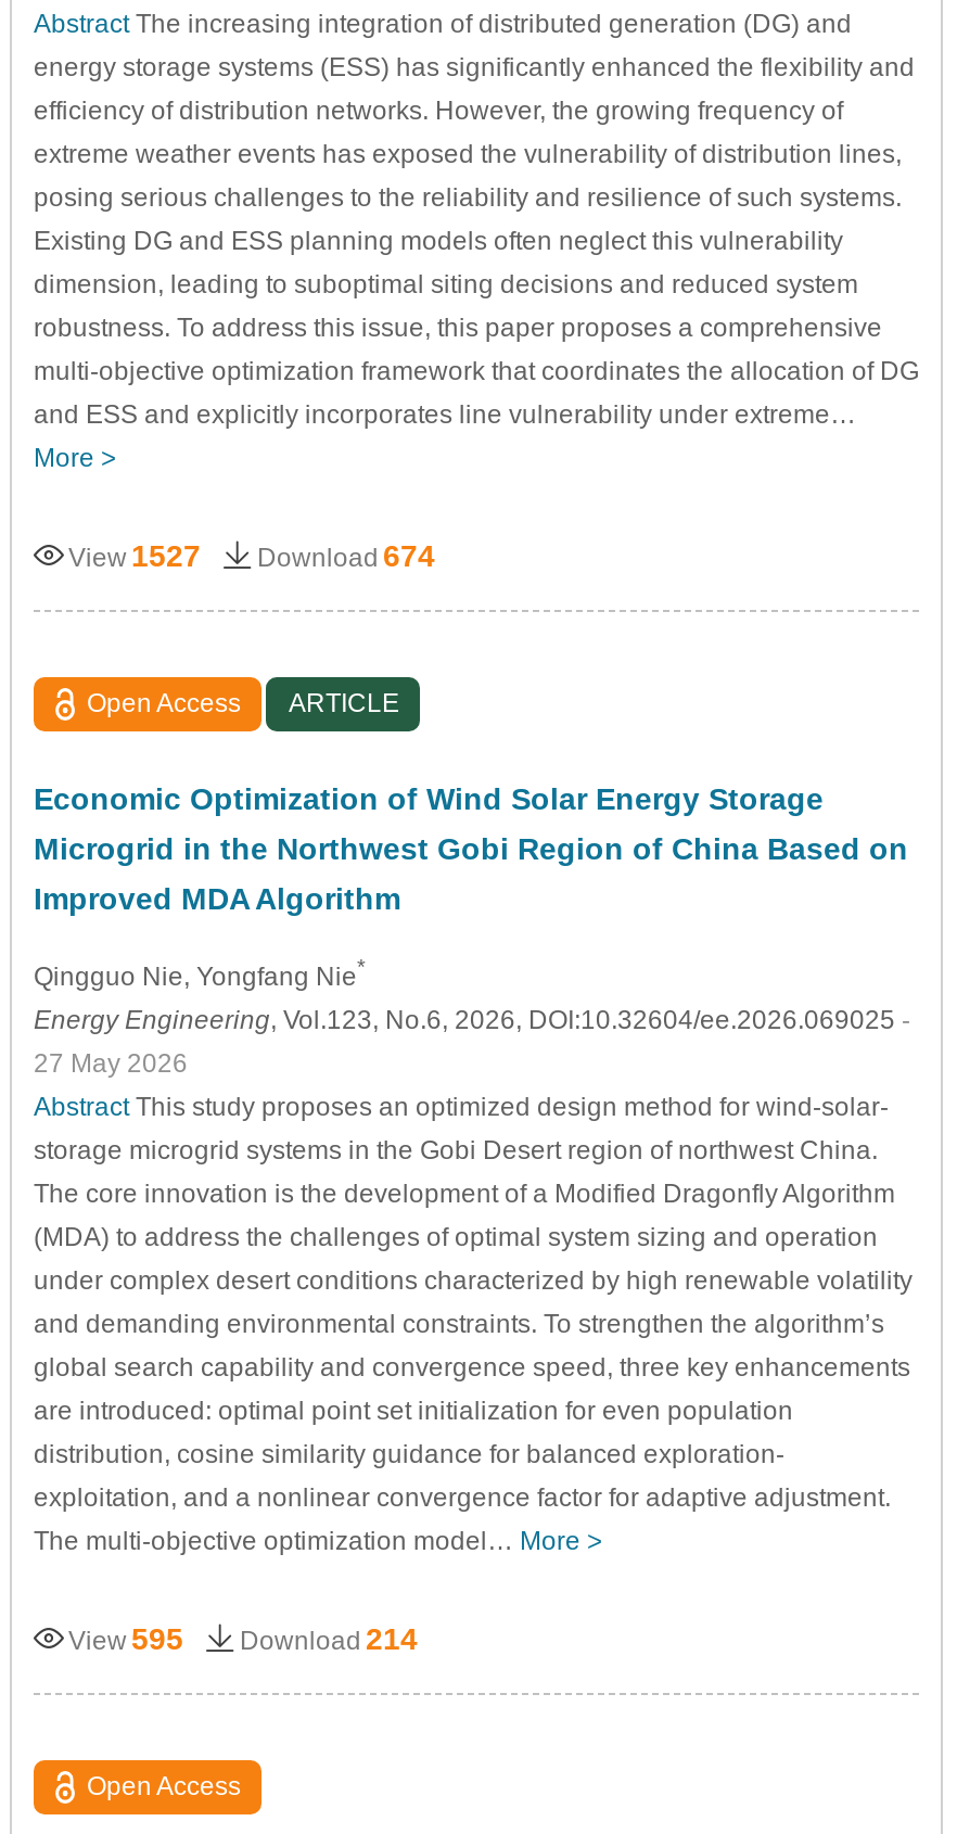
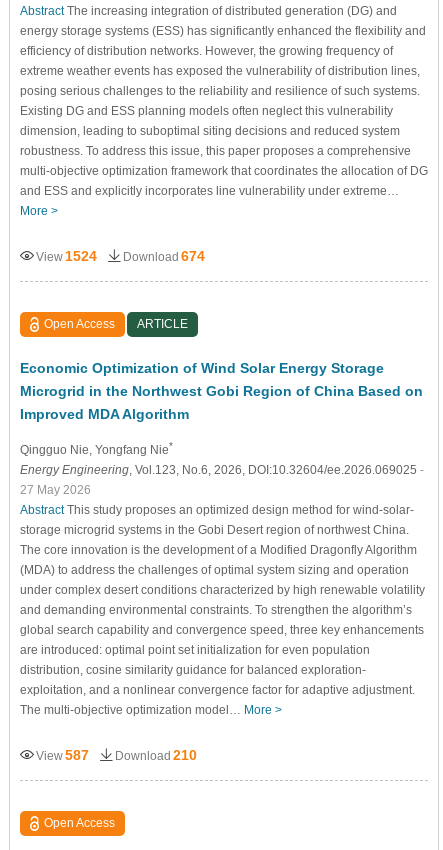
[68,538,435,572] View 1527 Download 674 -> [36,248,205,264] View 1524 Download 674
[68,1621,183,1655] View 595 -> [36,747,89,763] View 587
[240,1621,418,1655] Download 214 -> [115,747,197,763] Download 210

